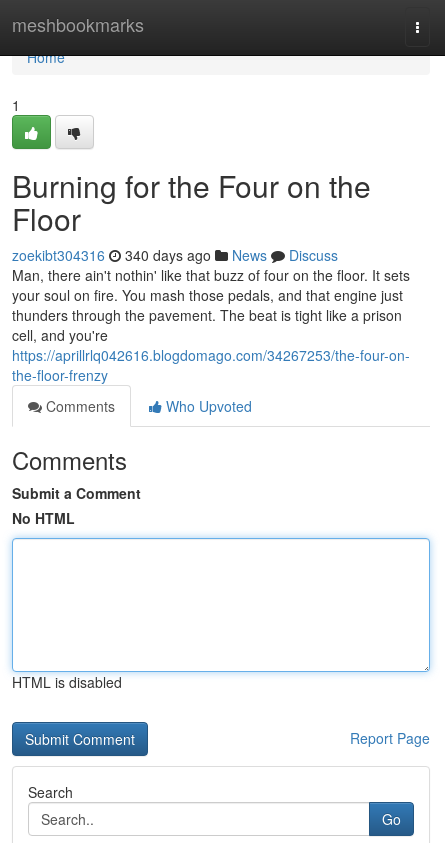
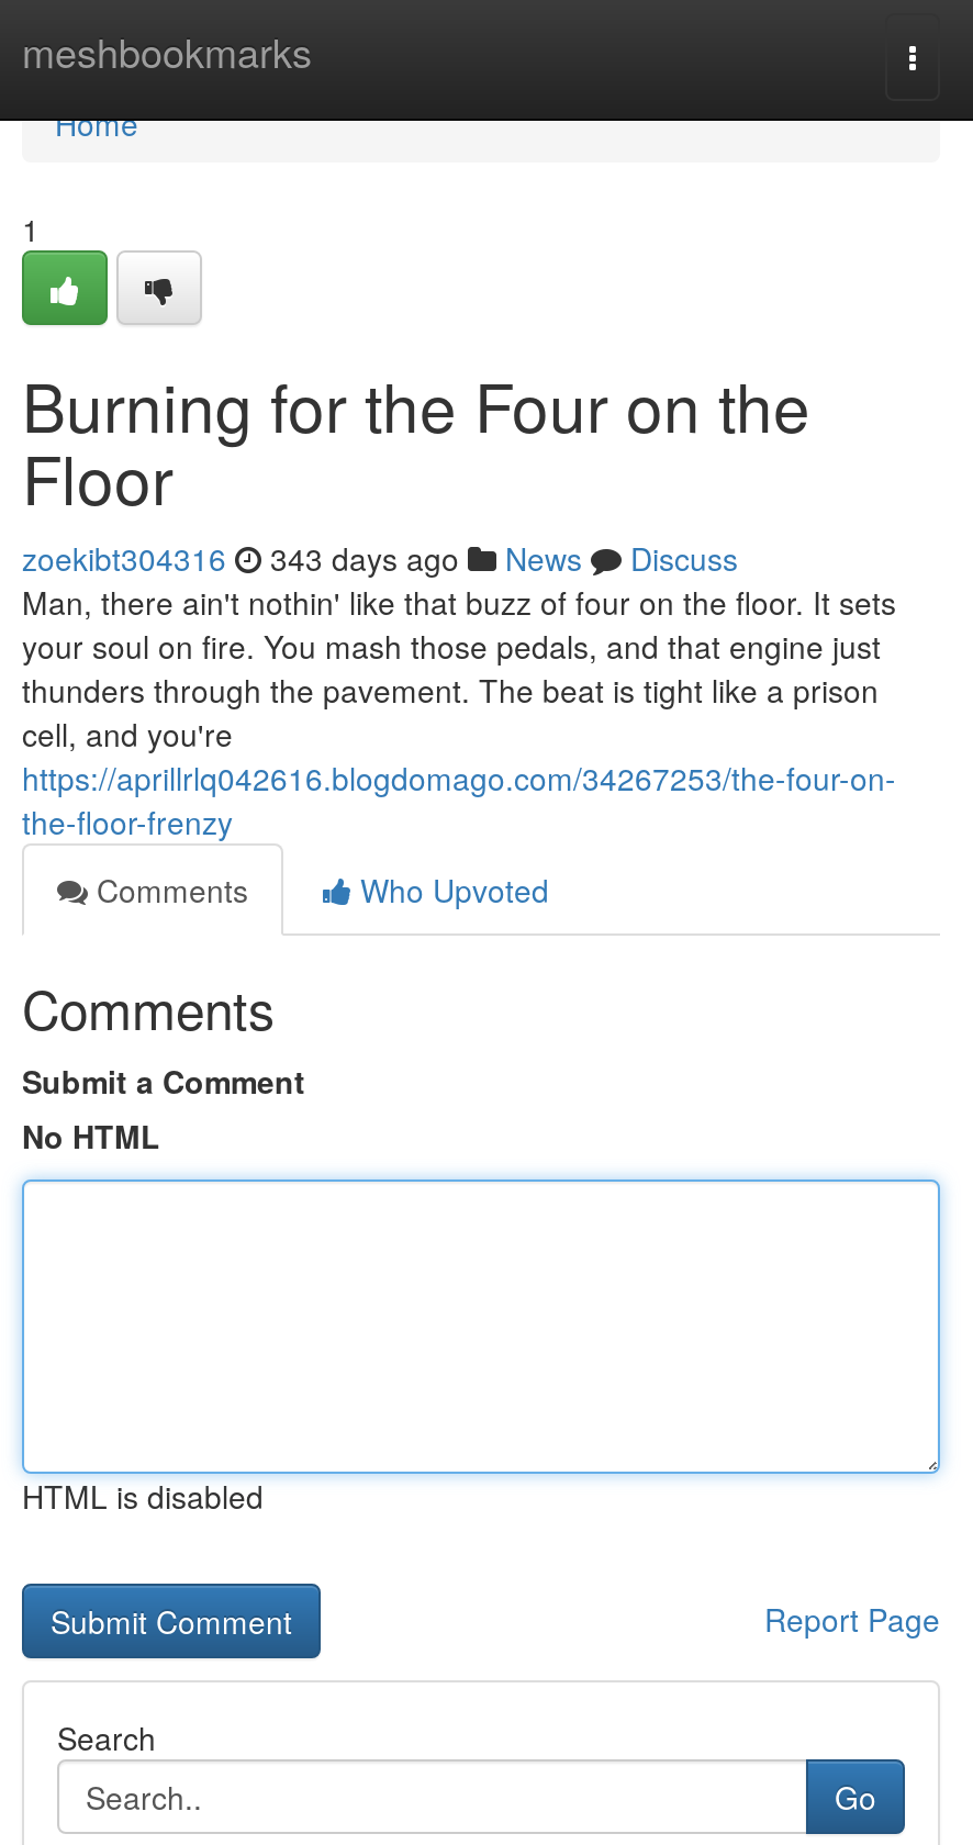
[12,245,338,265] zoekibt304316 340 days ago News Discuss -> [22,536,738,580] zoekibt304316 343 days ago News Discuss

